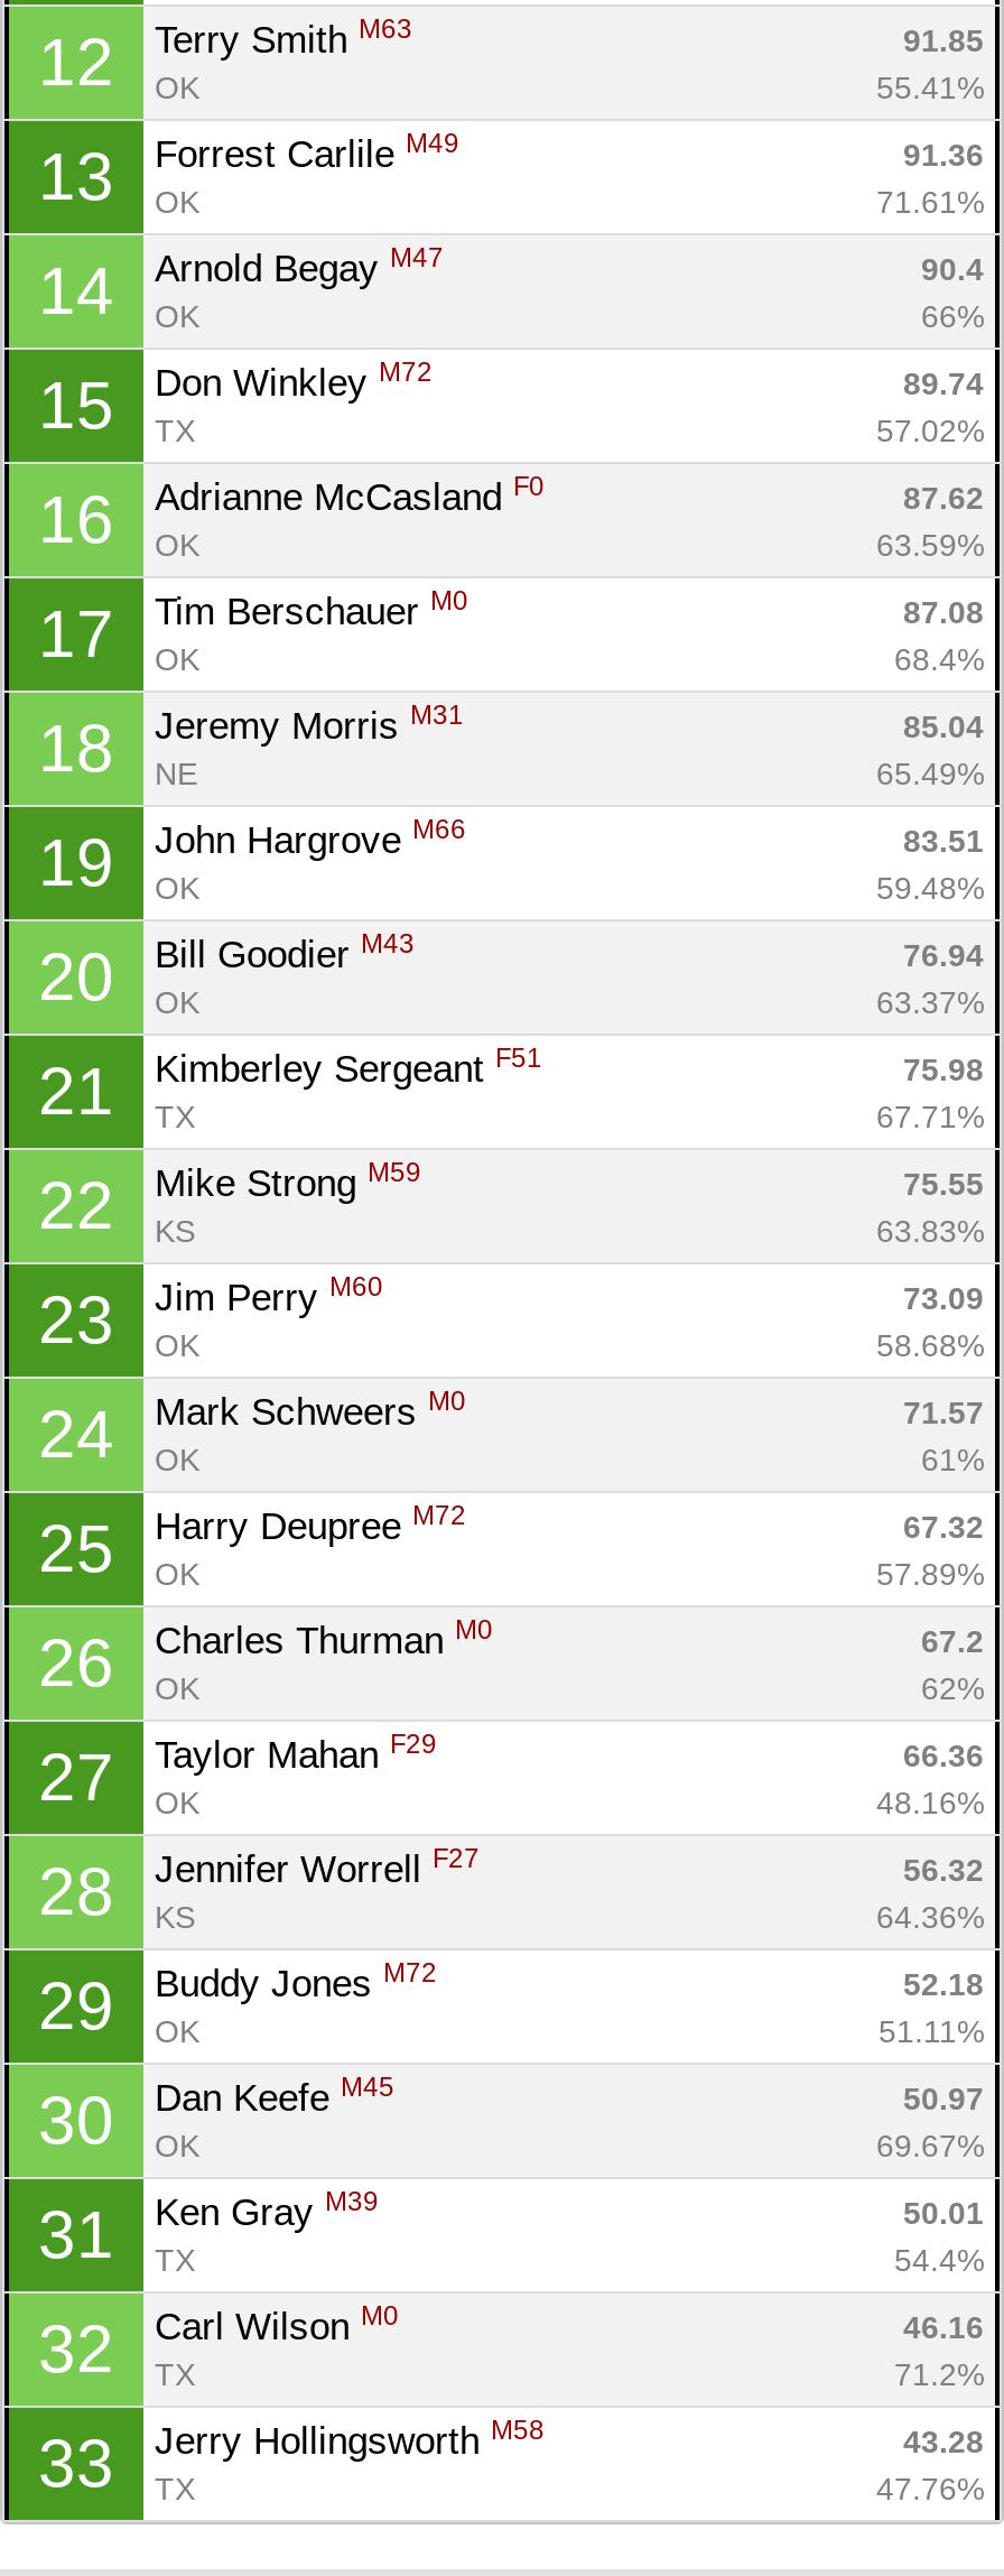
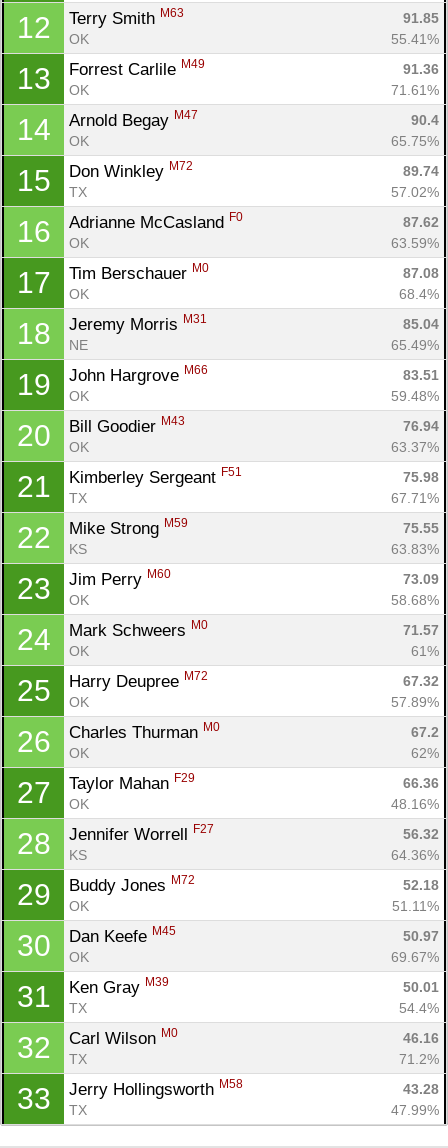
[921,298,984,334] 66% -> [391,133,439,149] 65.75%
[876,2470,984,2506] 47.76% -> [391,1102,439,1118] 47.99%

